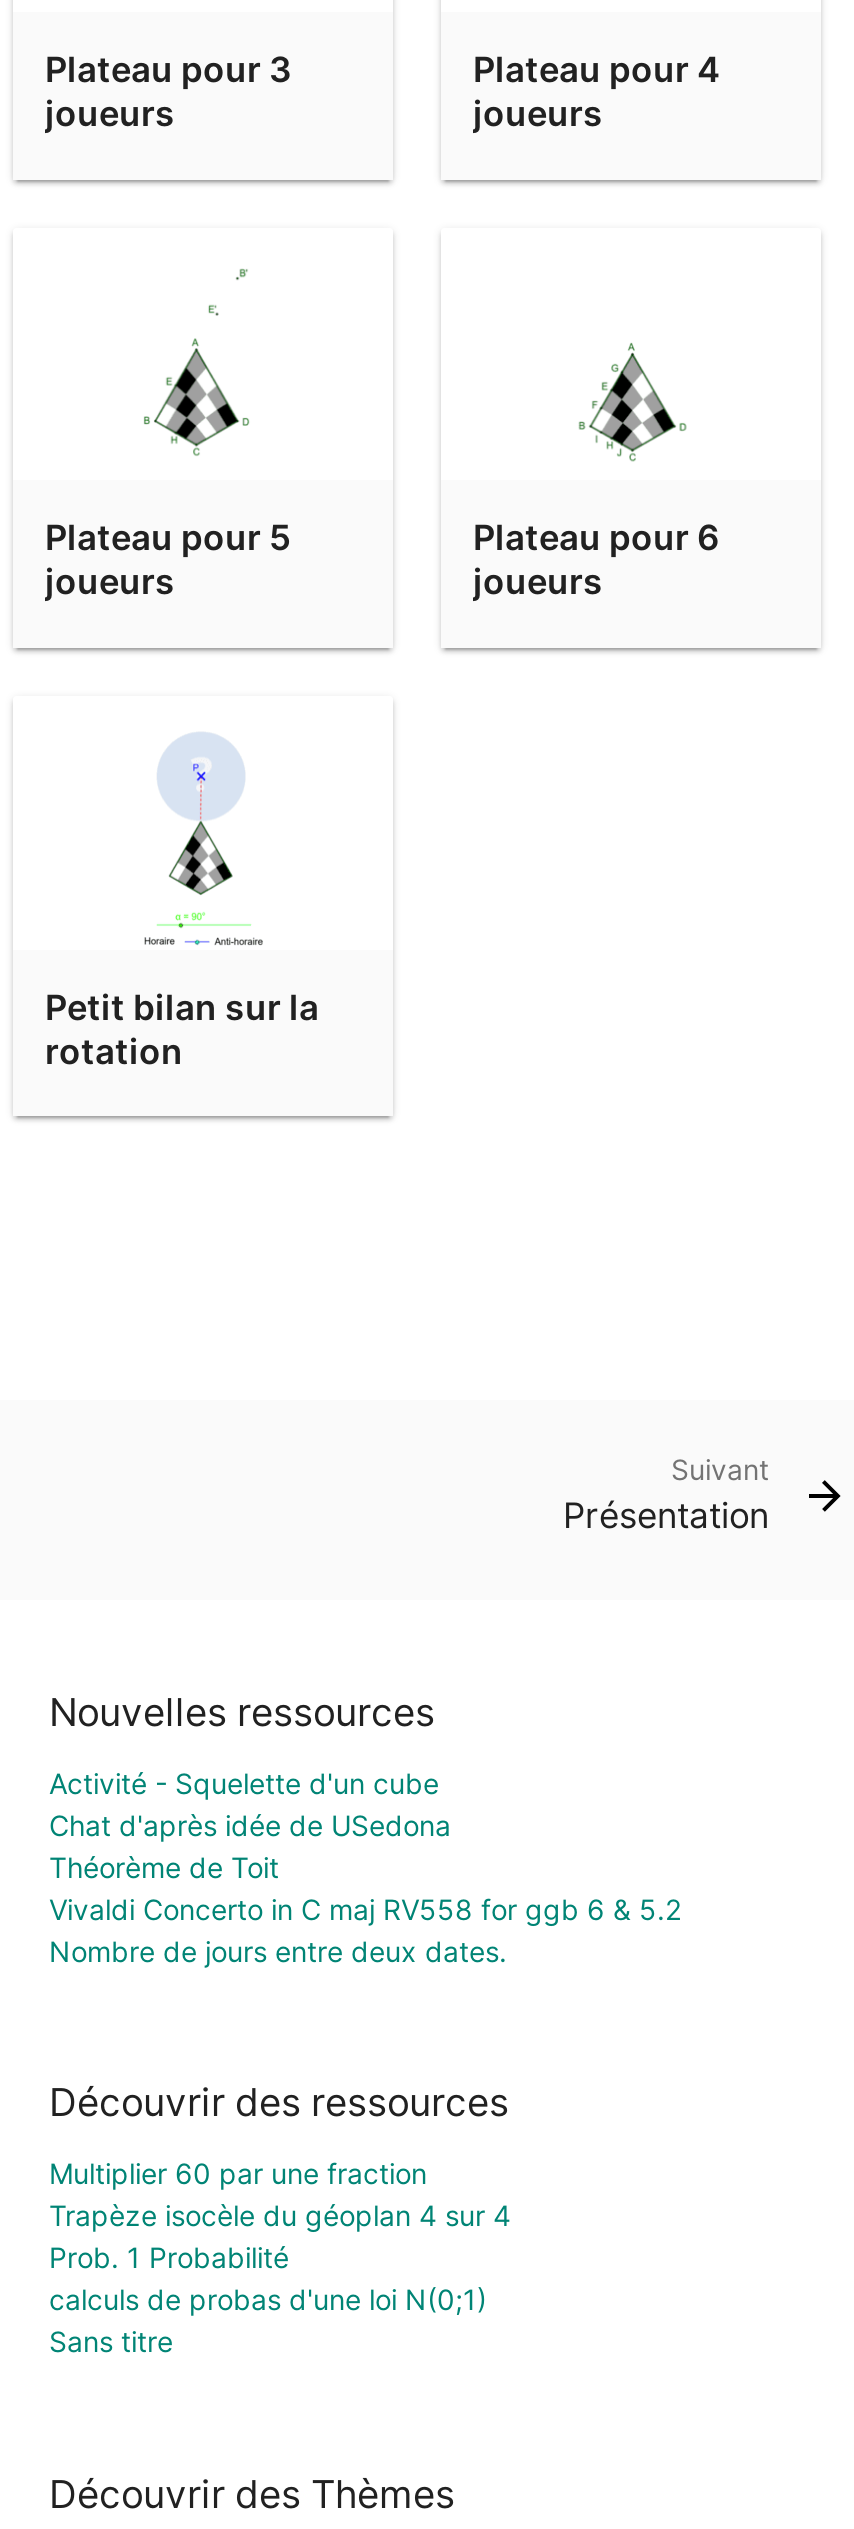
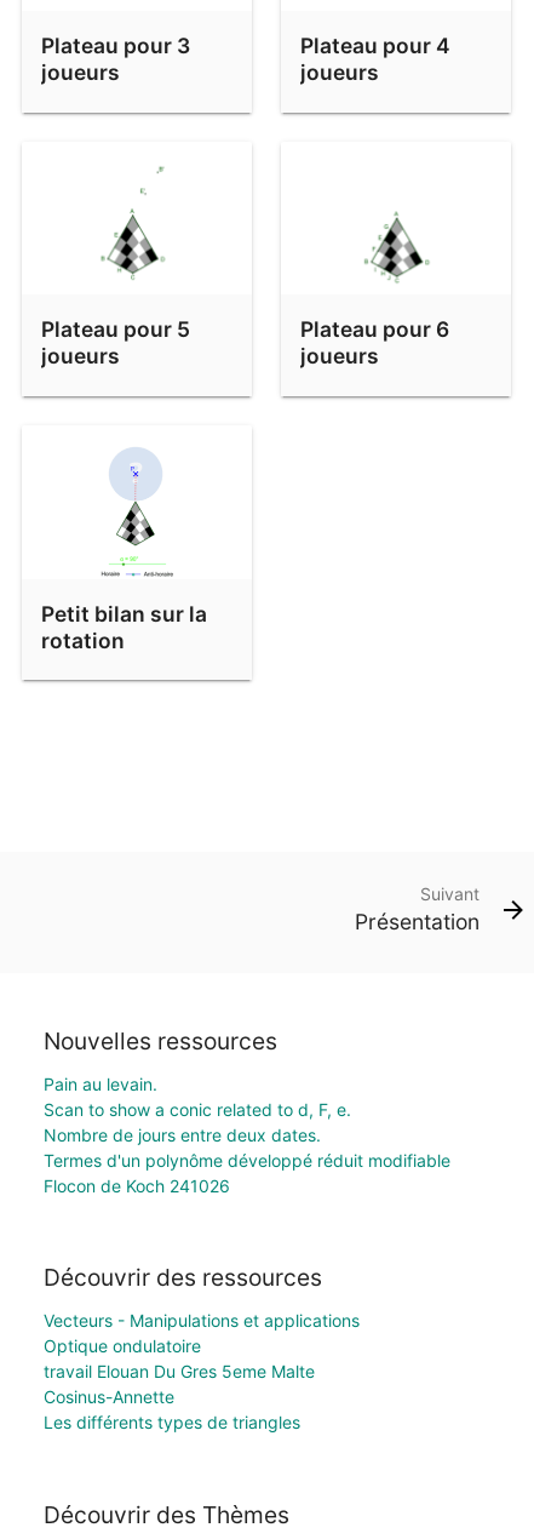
[49,1766,681,1926] Activité - Squelette d'un cube | Chat d'après idée de USedona | Théorème de Toit | Vivaldi Concerto in C maj RV558 for ggb 6 & 5.2 -> [44,1073,351,1119] Pain au levain. | Scan to show a conic related to d, F, e.
moved [49,1934,507,1968] -> [44,1124,321,1145]: Nombre de jours entre deux dates.
none -> [44,1150,450,1196] Termes d'un polynôme développé réduit modifiable | Flocon de Koch 241026
[49,2157,511,2359] Multiplier 60 par une fraction | Trapèze isocèle du géoplan 4 sur 4 | Prob. 1 Probabilité | calculs de probas d'une loi N(0;1) | Sans titre -> [44,1310,360,1433] Vecteurs - Manipulations et applications | Optique ondulatoire | travail Elouan Du Gres 5eme Malte | Cosinus-Annette | Les différents types de triangles

